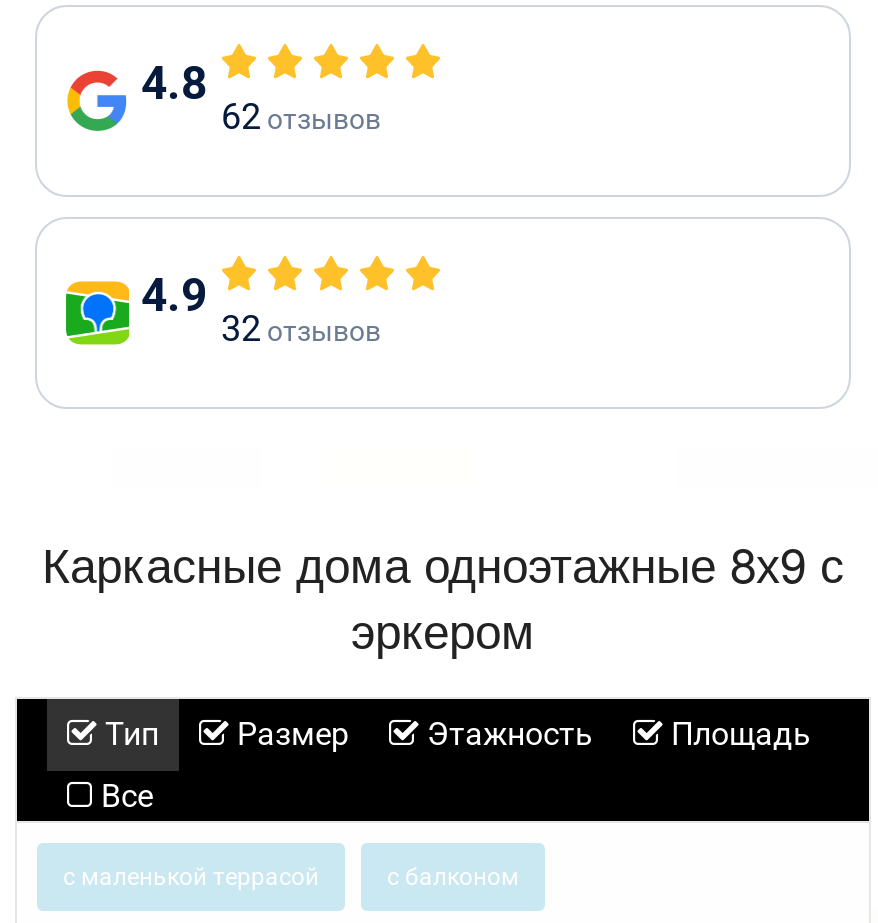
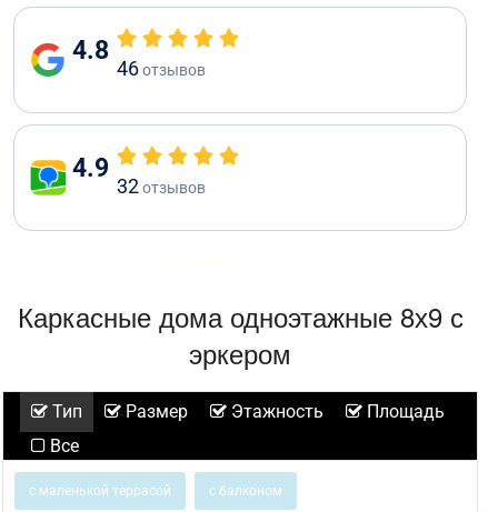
[221,95,381,137] 62 отзывов -> [117,57,206,80] 46 отзывов

